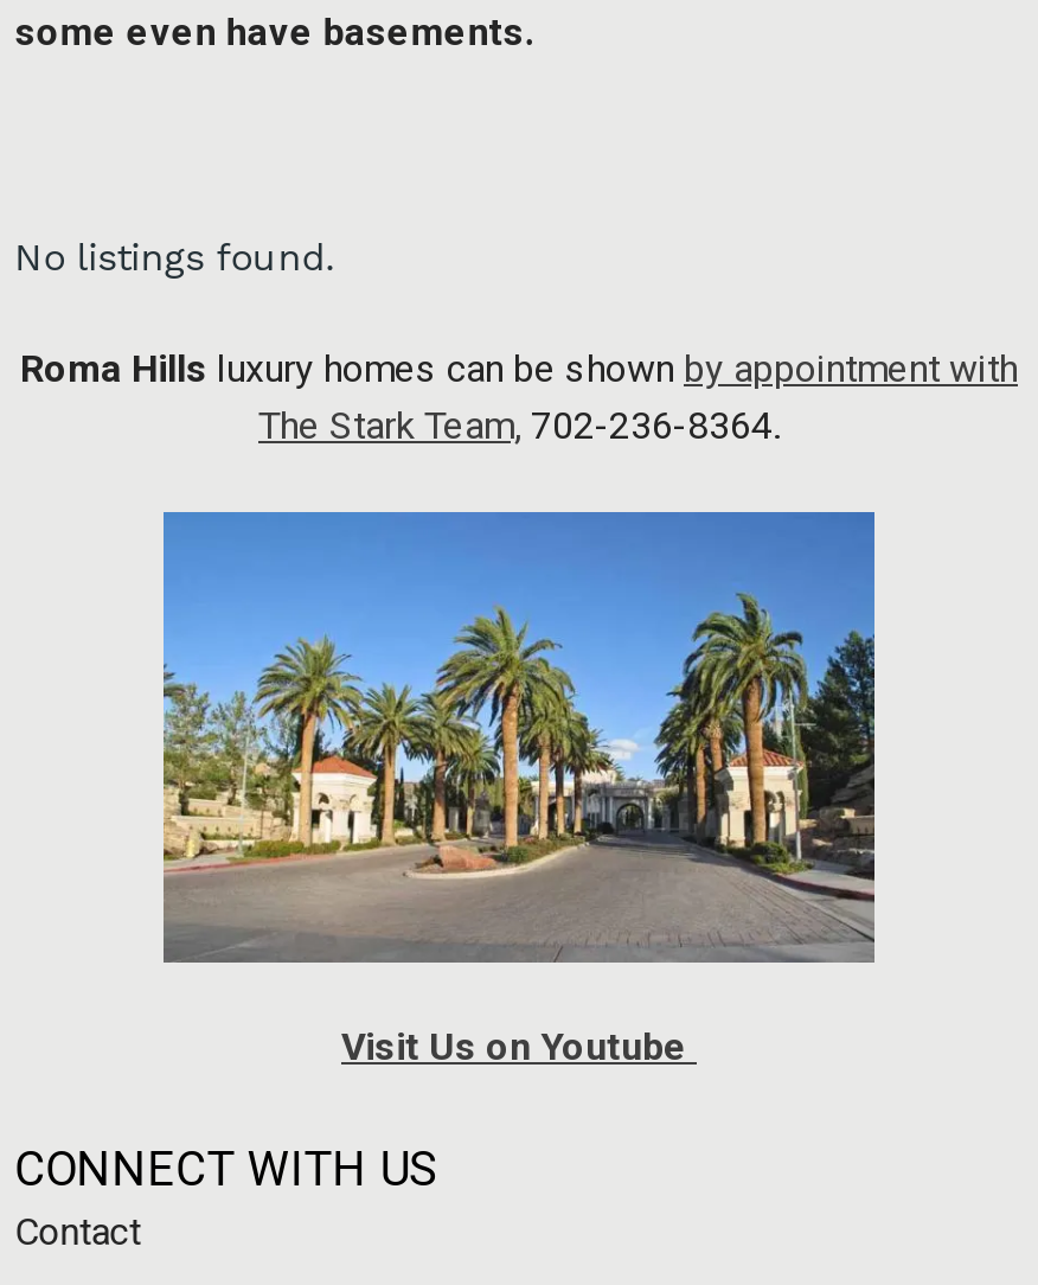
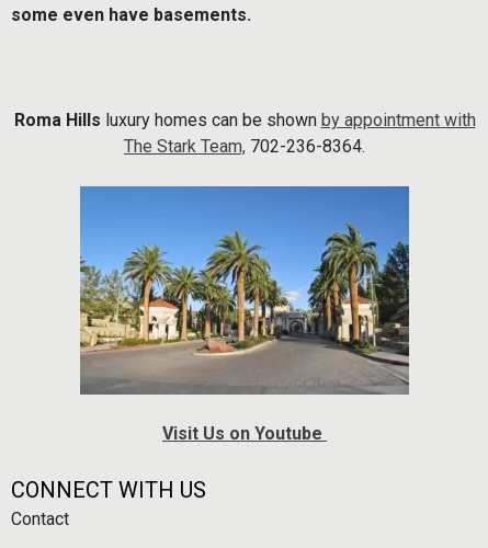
[15,234,335,280] No listings found. -> none

